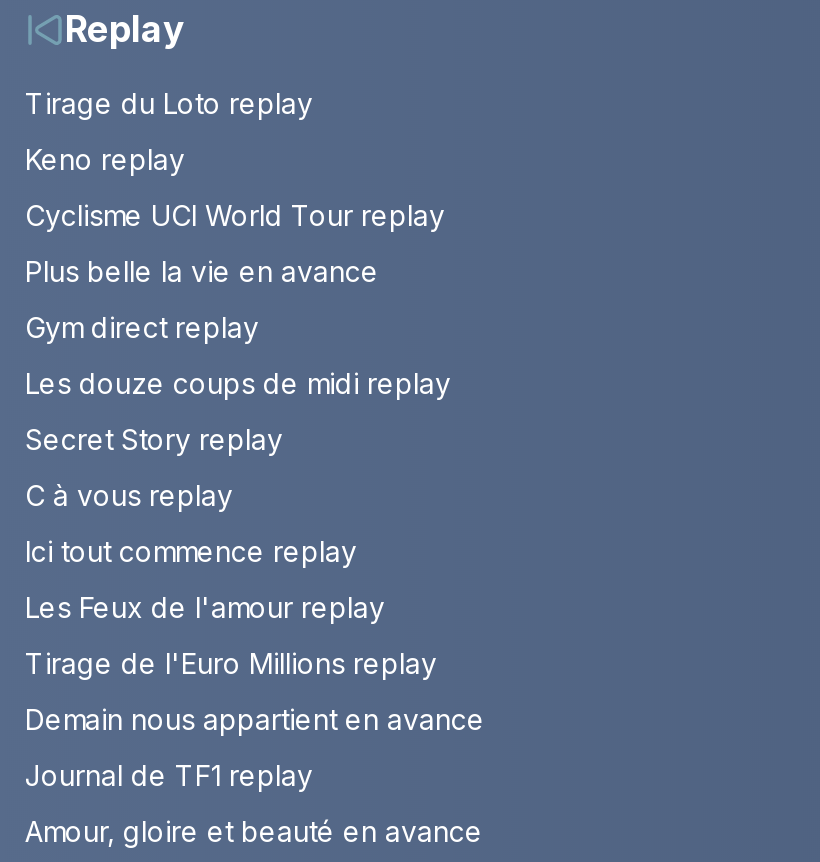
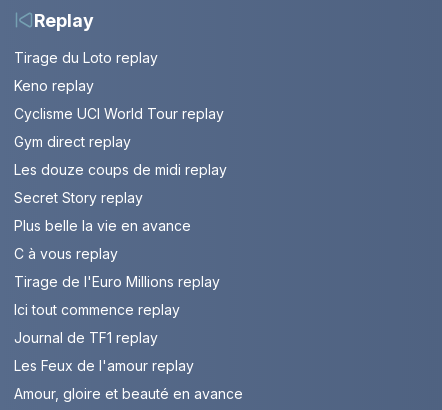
moved [25,255,379,289] -> [14,217,191,234]: Plus belle la vie en avance
moved [25,535,357,569] -> [14,301,180,318]: Ici tout commence replay
moved [25,591,385,625] -> [14,357,194,374]: Les Feux de l'amour replay
moved [25,647,437,681] -> [14,273,220,290]: Tirage de l'Euro Millions replay
[25,703,485,737] Demain nous appartient en avance -> none
moved [25,759,313,793] -> [14,329,158,346]: Journal de TF1 replay

